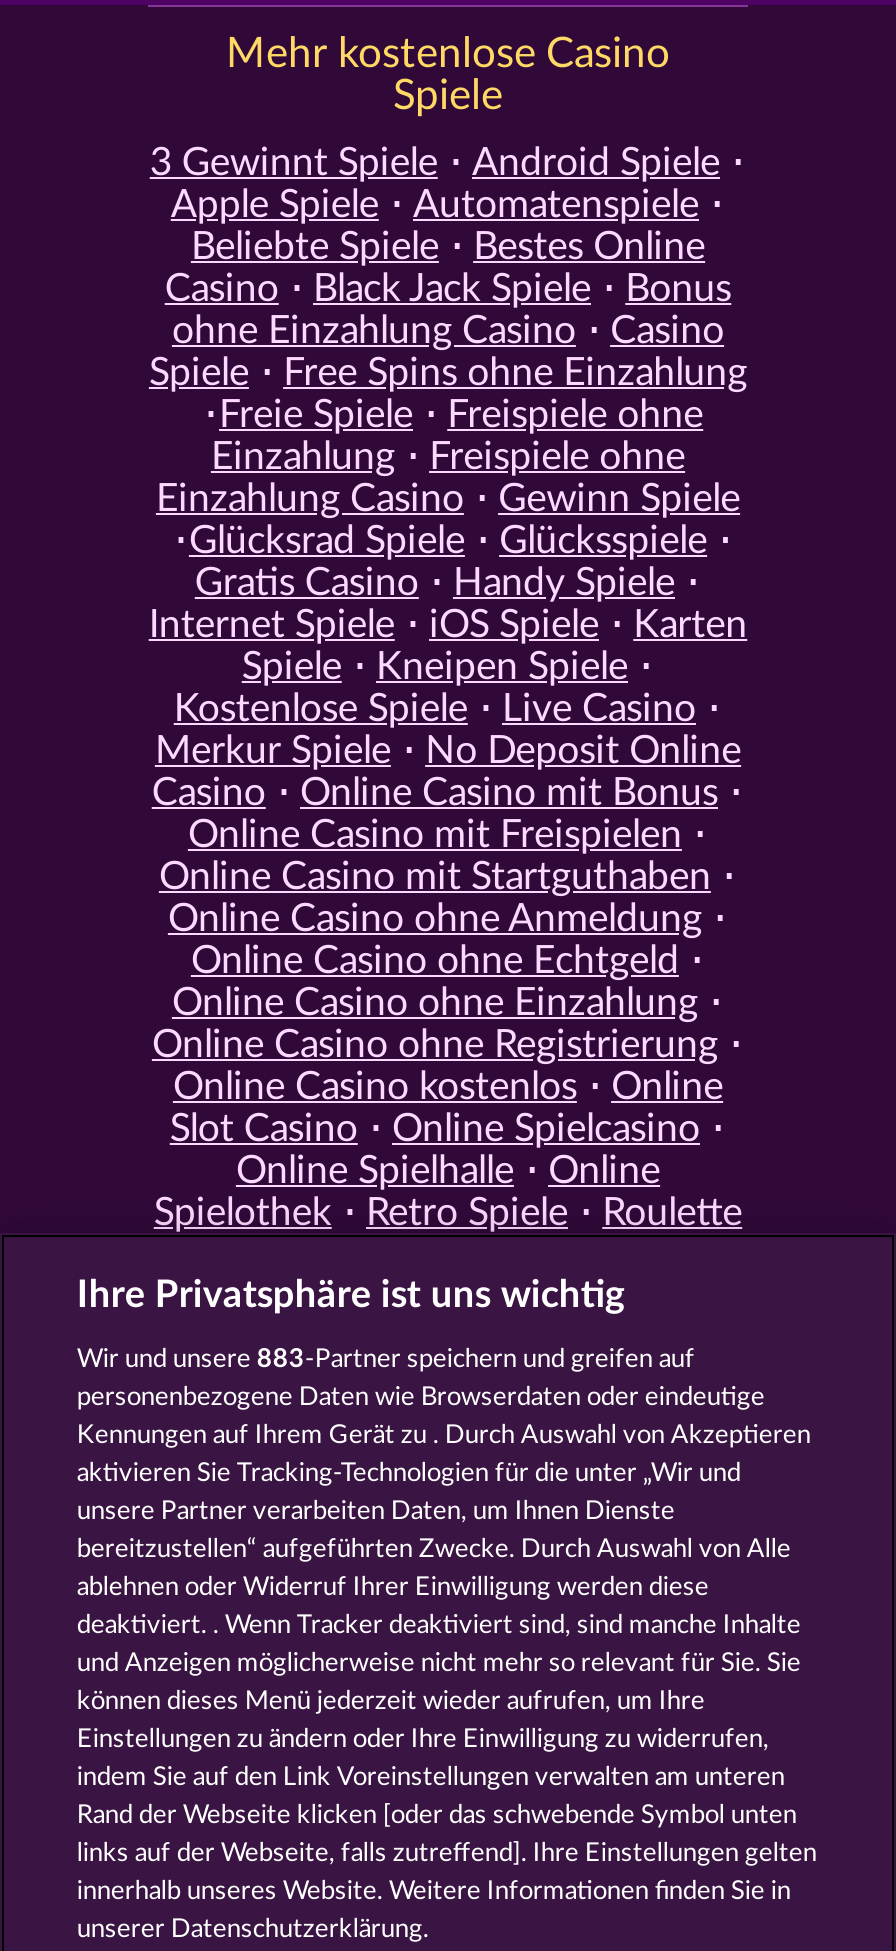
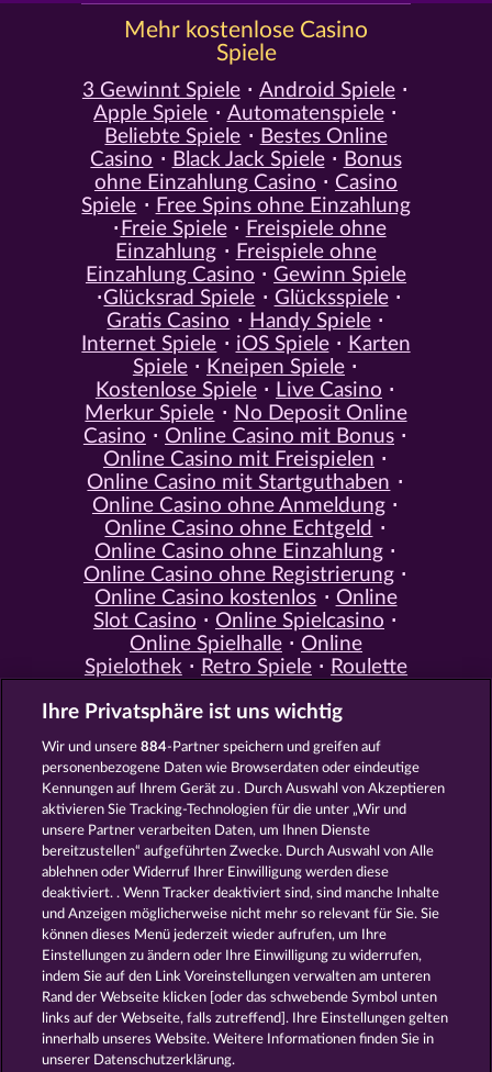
[77,1347,695,1373] Wir und unsere 883-Partner speichern und greifen auf -> [42,740,382,755] Wir und unsere 884-Partner speichern und greifen auf

